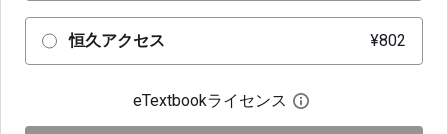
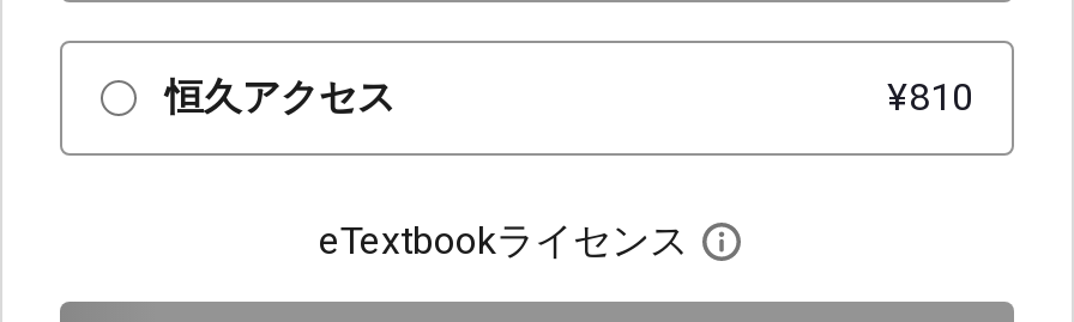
[370,31,406,50] ¥802 -> [887,74,973,120] ¥810

